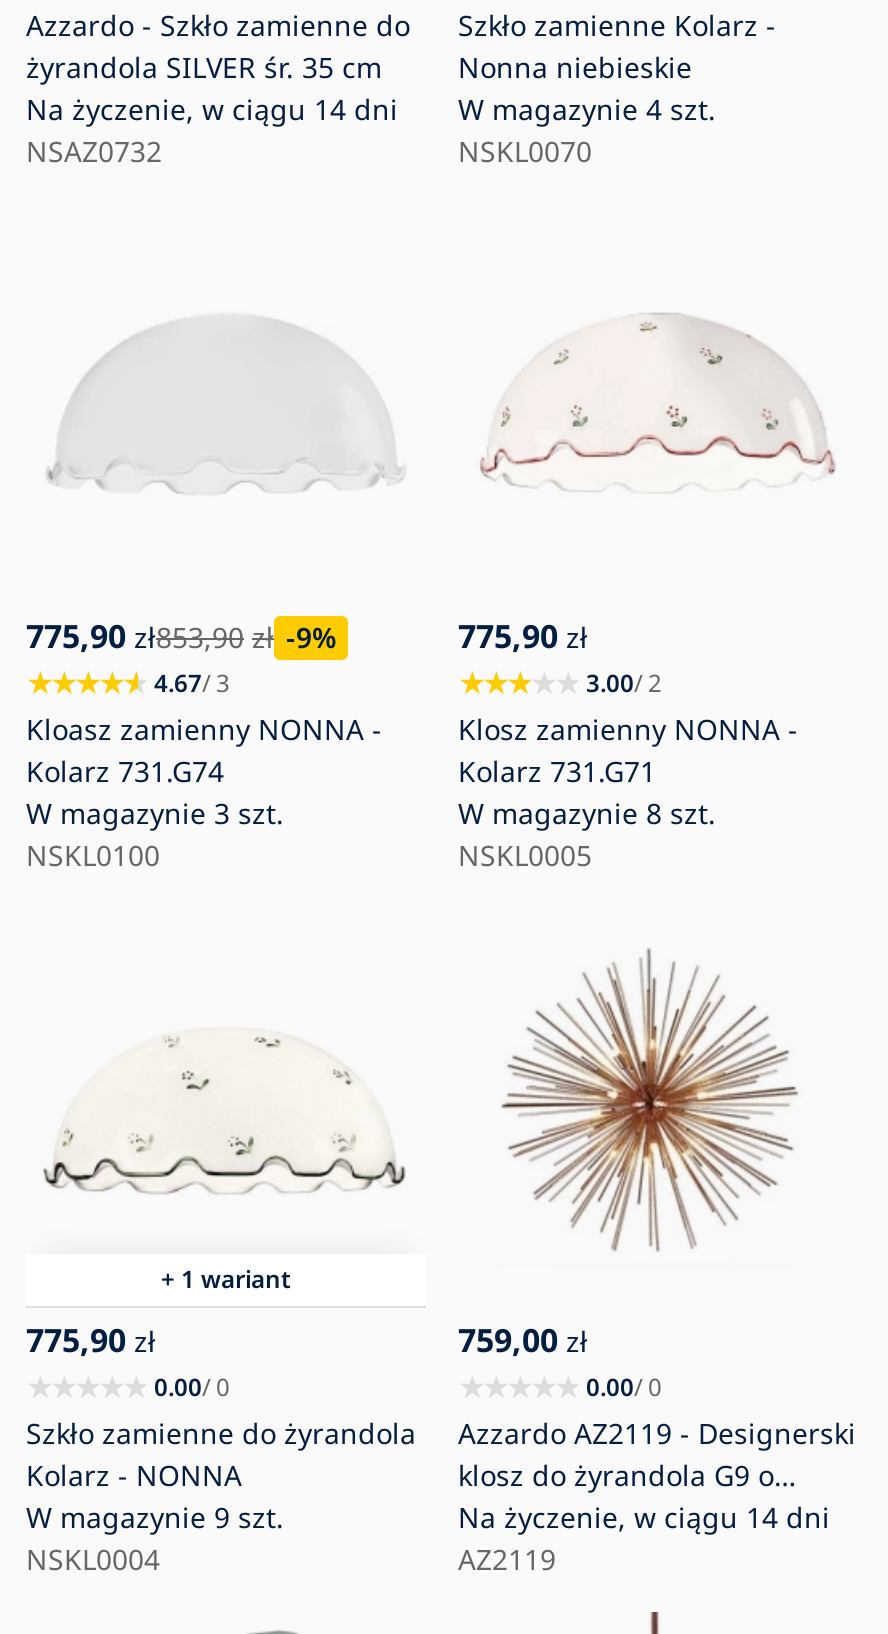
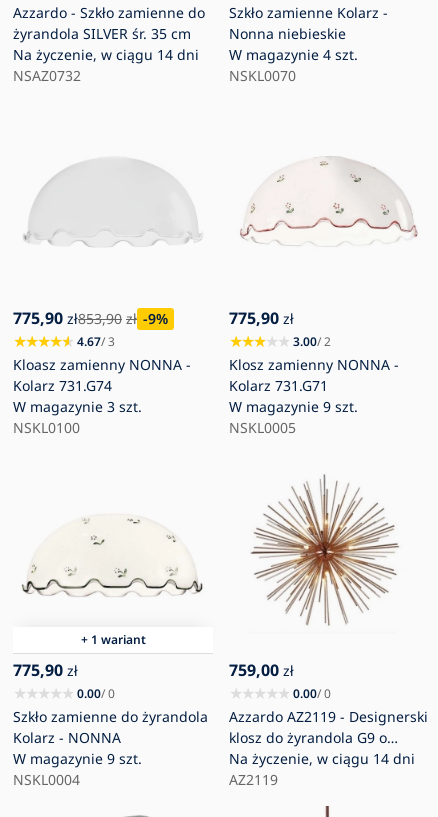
[458,794,716,832] W magazynie 8 szt. -> [229,397,358,416] W magazynie 9 szt.

